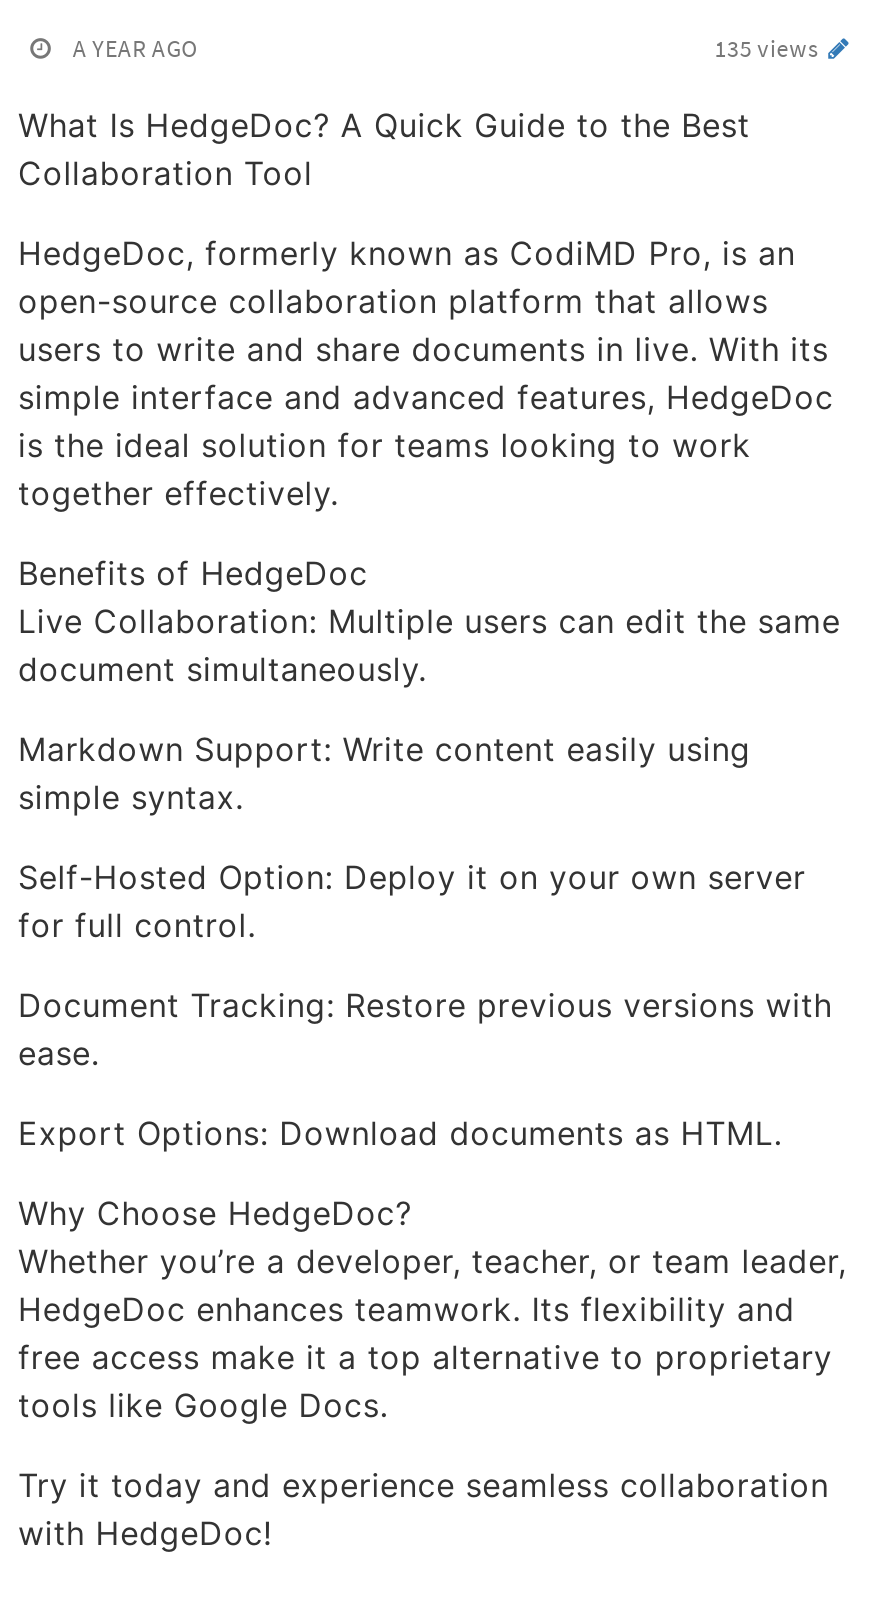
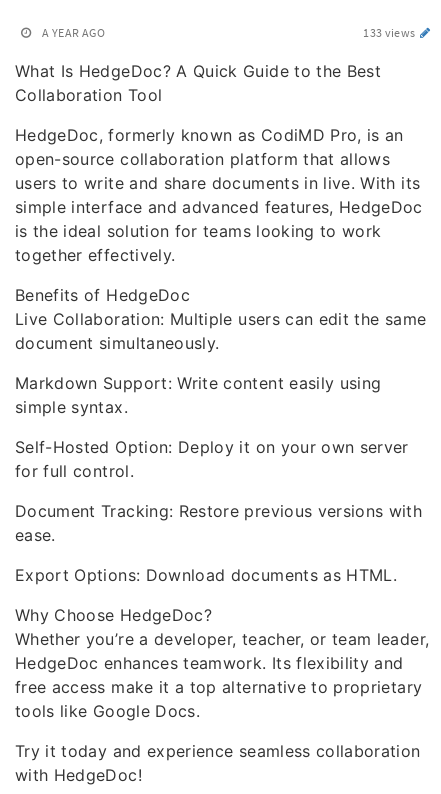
[714,33,823,63] 135 views -> [363,25,418,40] 133 views

